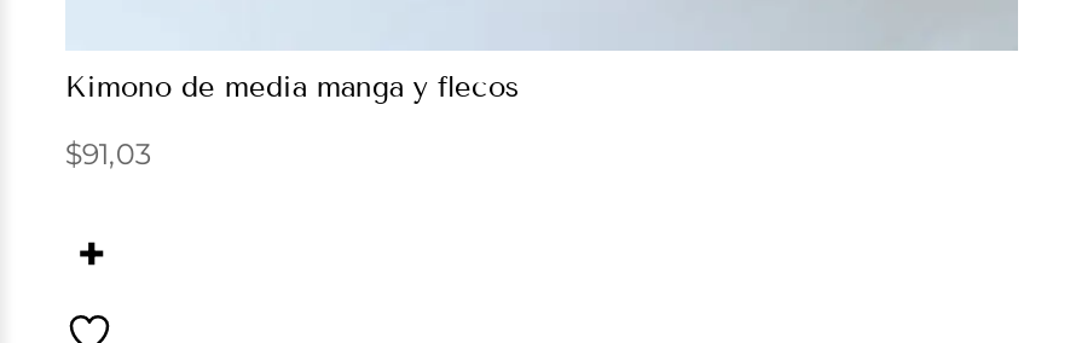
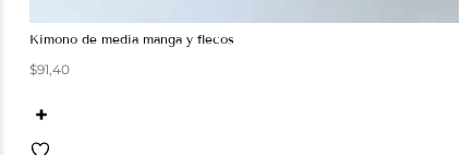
[65,134,152,171] $91,03 -> [29,61,70,77] $91,40

